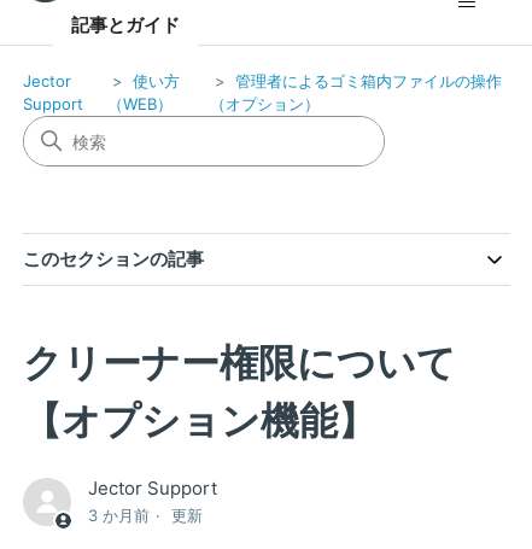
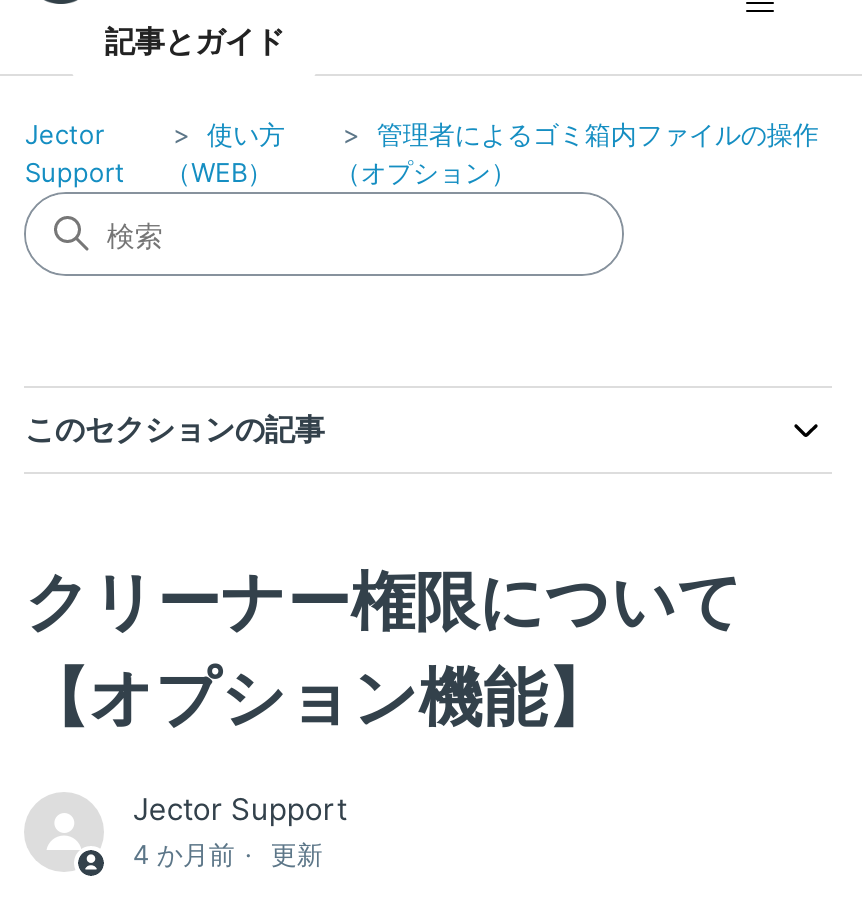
[89,506,203,525] 3 か月前 更新 -> [133,839,323,871] 4 か月前 更新

